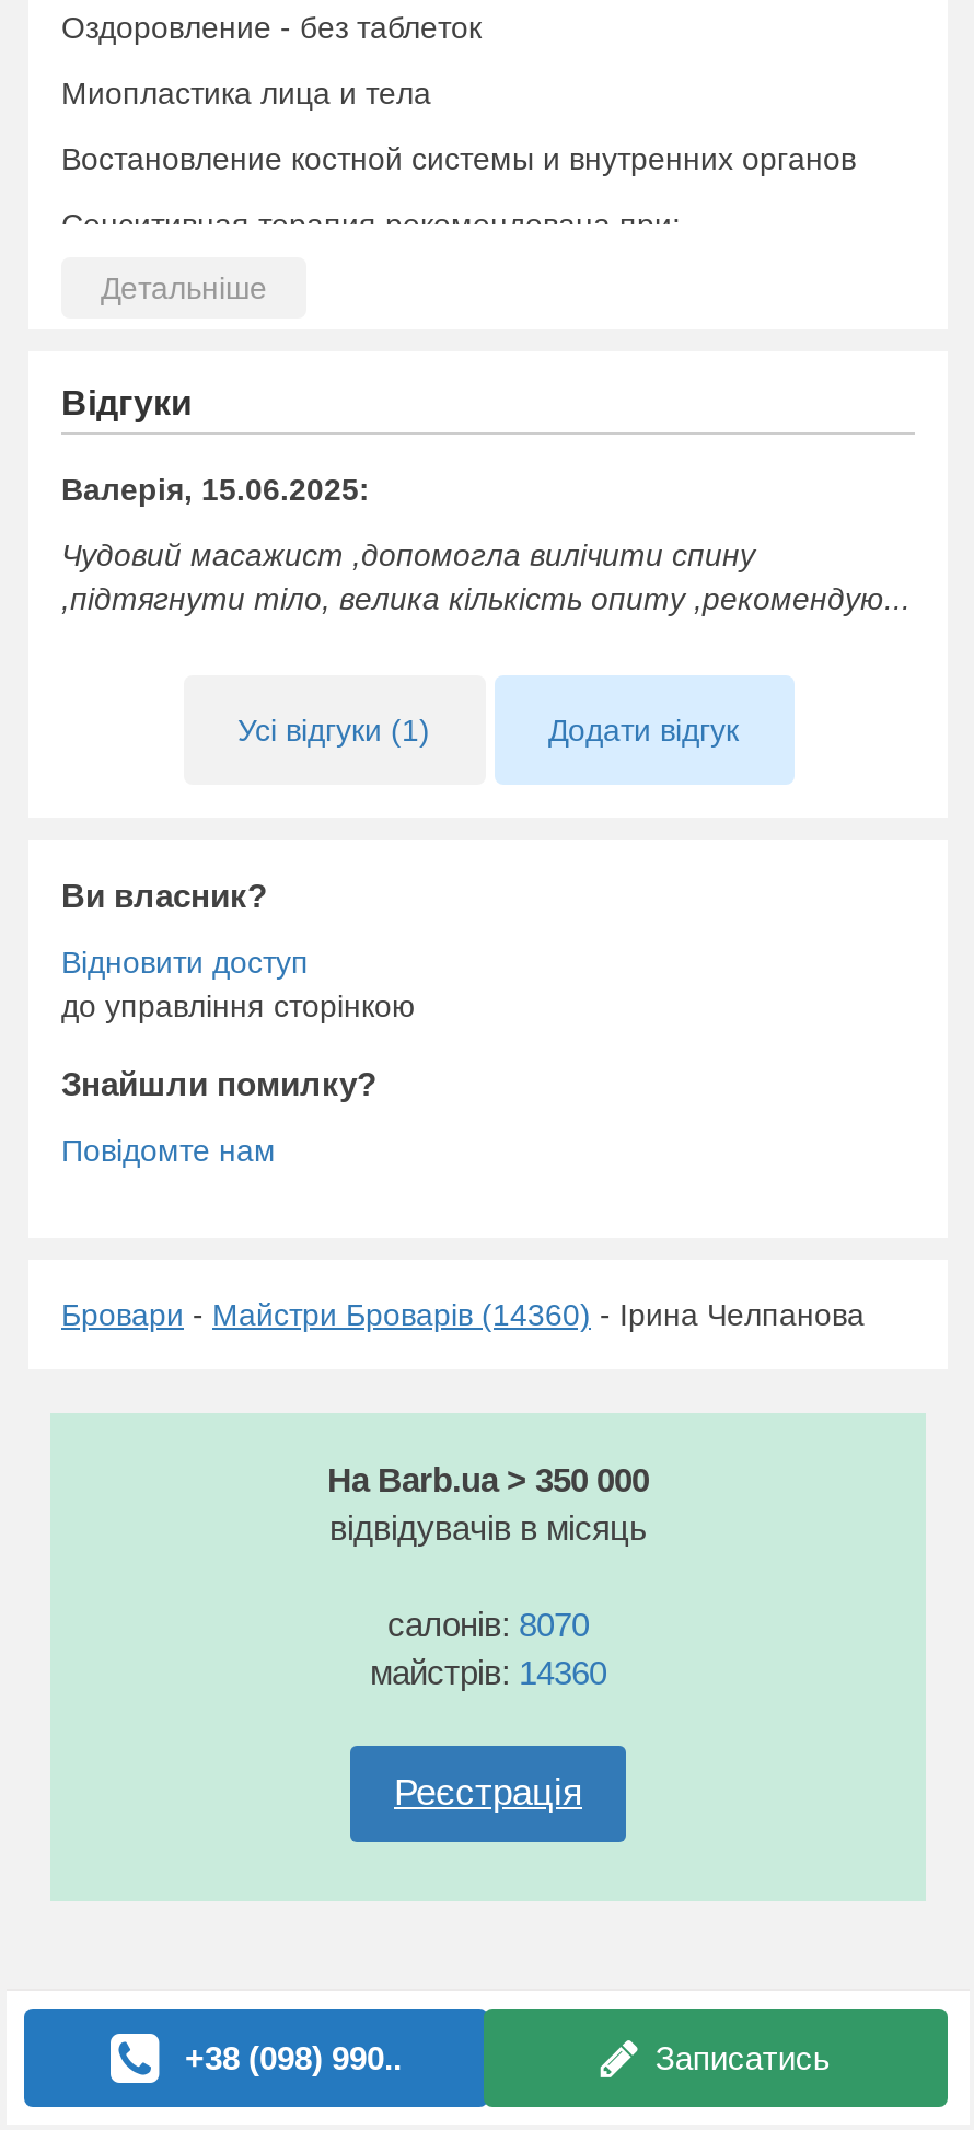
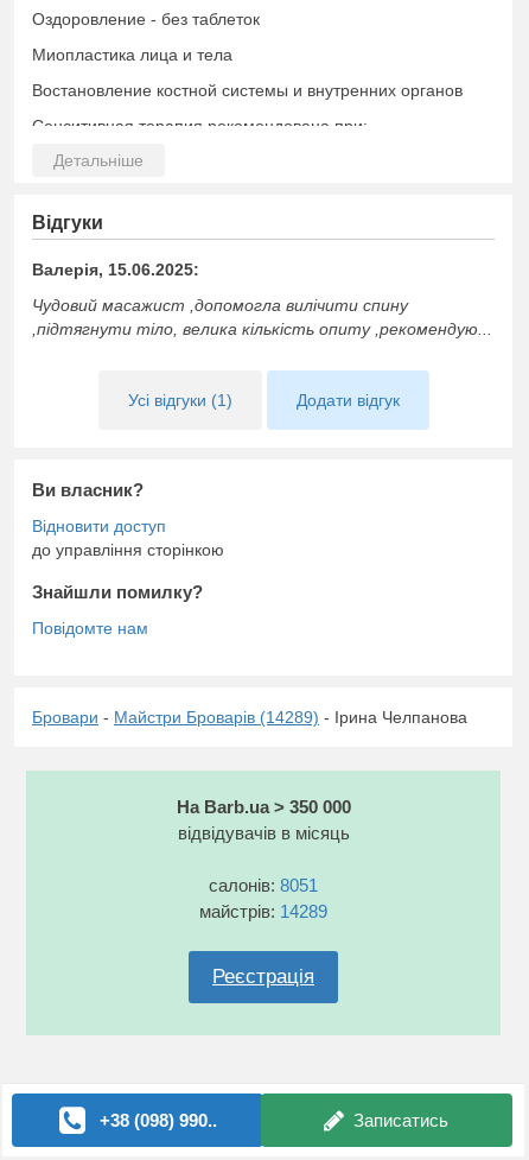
[61,1297,865,1332] Бровари - Майстри Броварів (14360) - Ірина Челпанова -> [32,708,467,727] Бровари - Майстри Броварів (14289) - Ірина Челпанова
[387,1606,589,1643] салонів: 8070 -> [209,875,318,895] салонів: 8051
[370,1654,606,1691] майстрів: 14360 -> [199,901,327,921] майстрів: 14289

